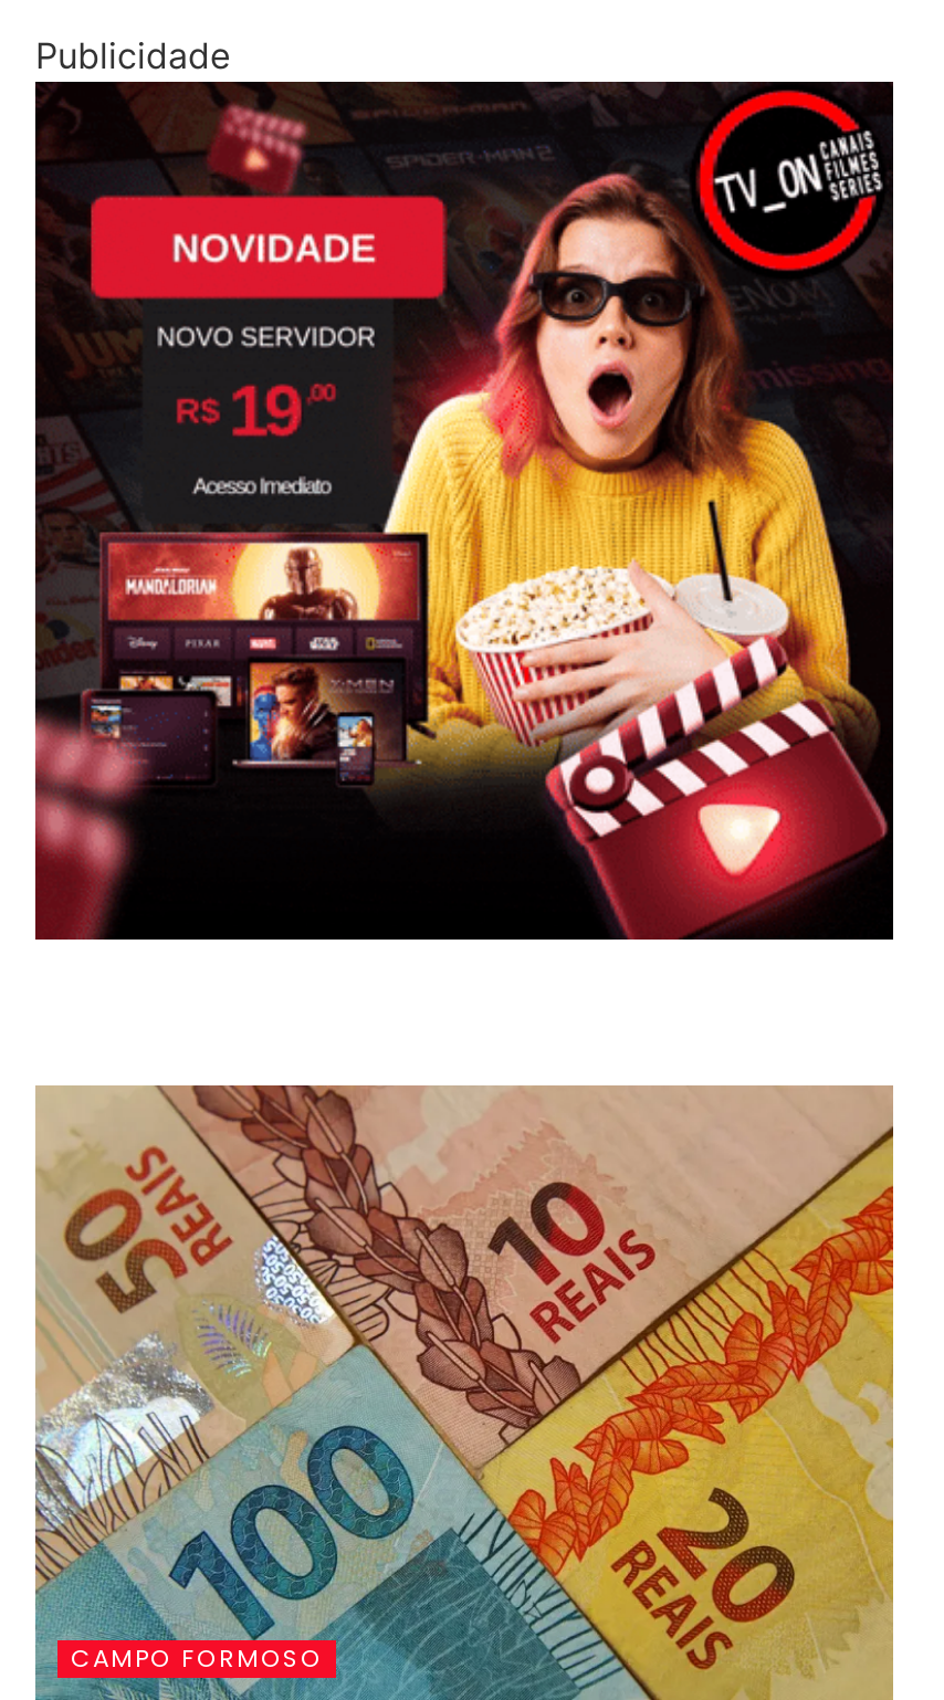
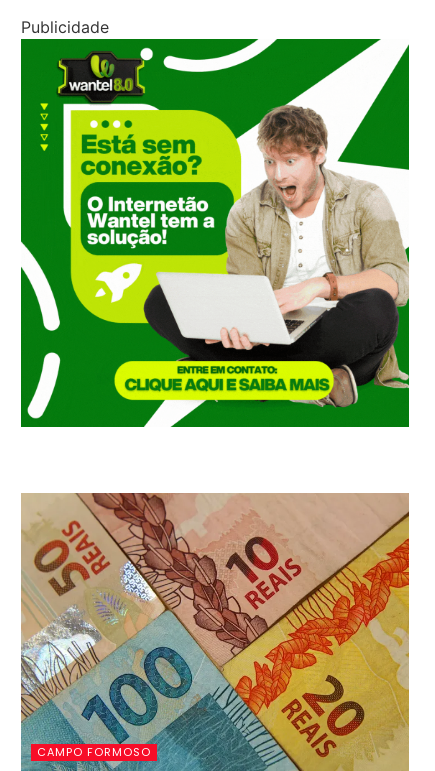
[33,80,895,942] [image] -> [20,38,410,428] [image]

